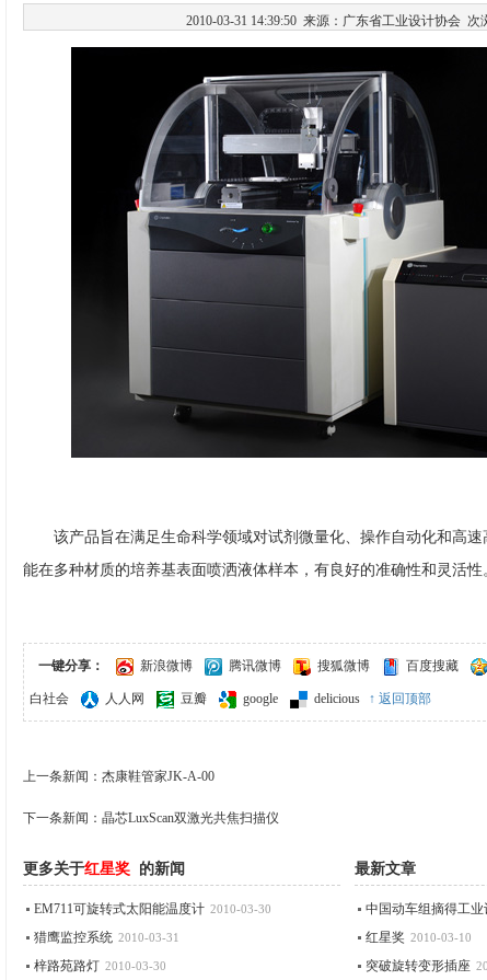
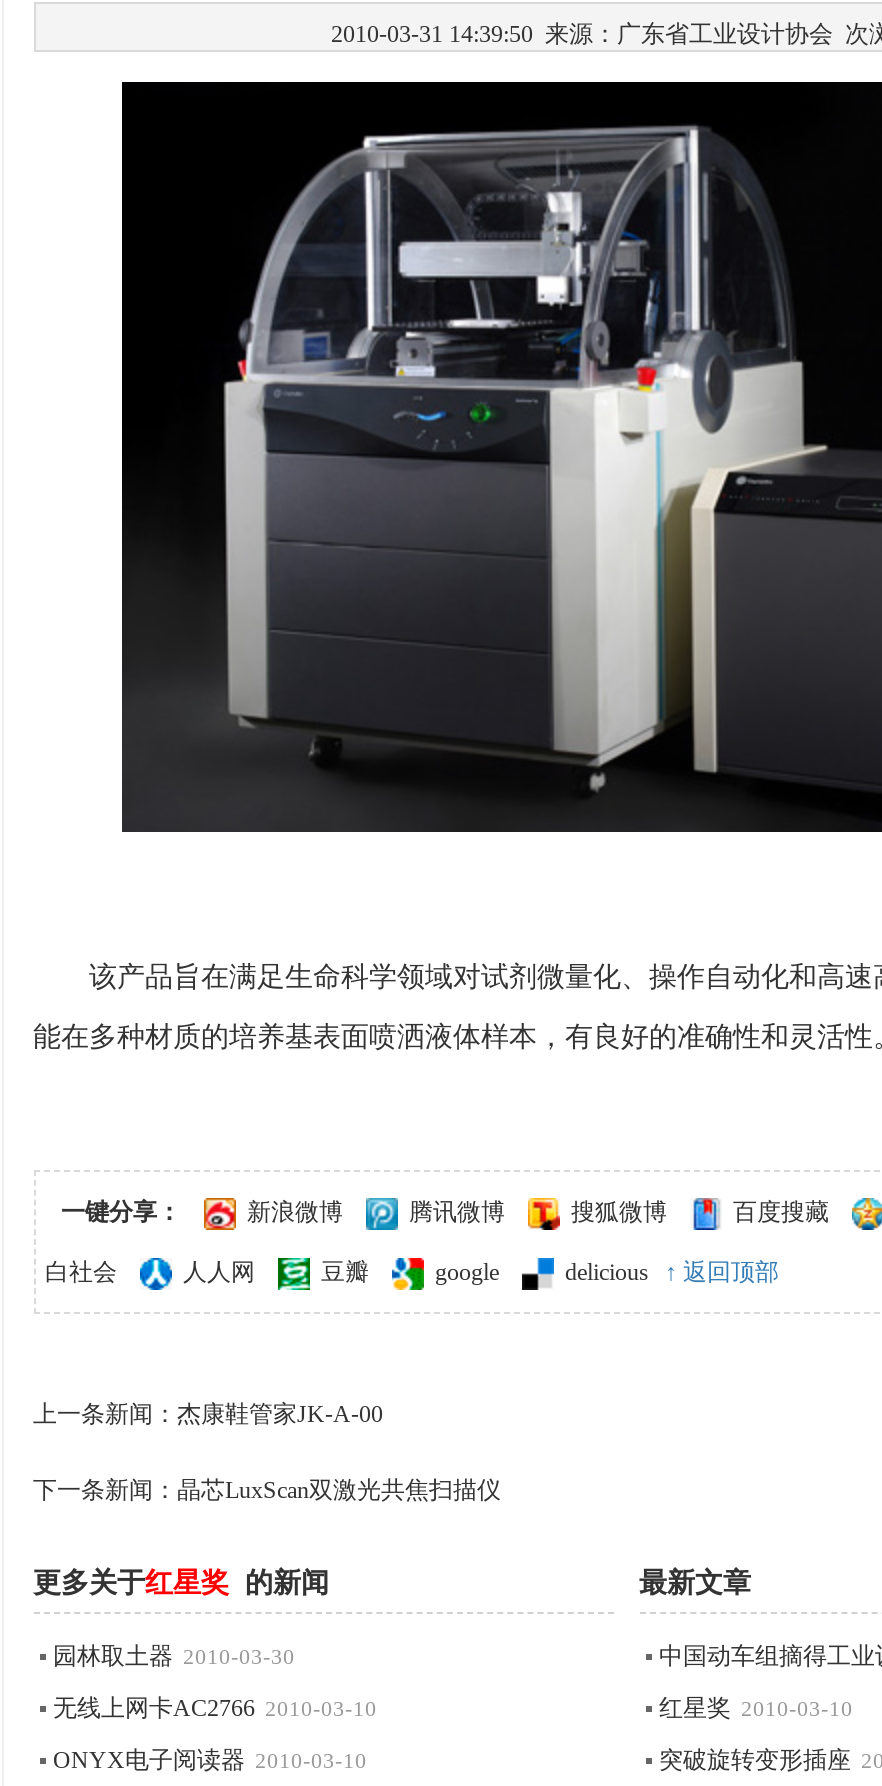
[33,901,271,916] EM711可旋转式太阳能温度计 2010-03-30 -> [53,1642,295,1670] 园林取土器 2010-03-30
[33,930,179,945] 猎鹰监控系统 2010-03-31 -> [53,1694,377,1722] 无线上网卡AC2766 2010-03-10
[33,958,166,973] 梓路苑路灯 2010-03-30 -> [53,1746,367,1774] ONYX电子阅读器 2010-03-10

